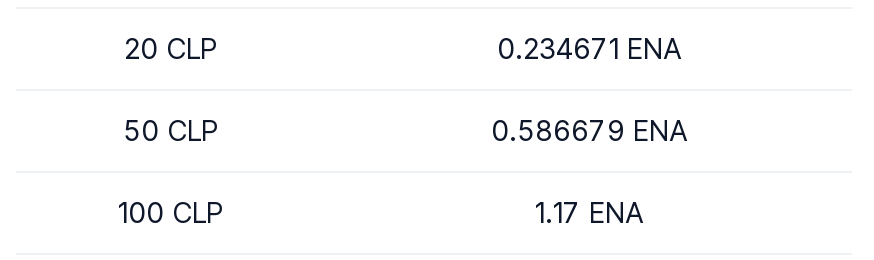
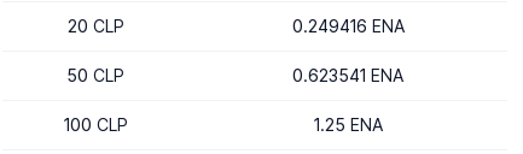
[497,31,681,65] 0.234671 ENA -> [292,16,404,36] 0.249416 ENA
[491,113,687,147] 0.586679 ENA -> [292,65,403,85] 0.623541 ENA
[535,195,643,229] 1.17 ENA -> [313,114,382,135] 1.25 ENA

